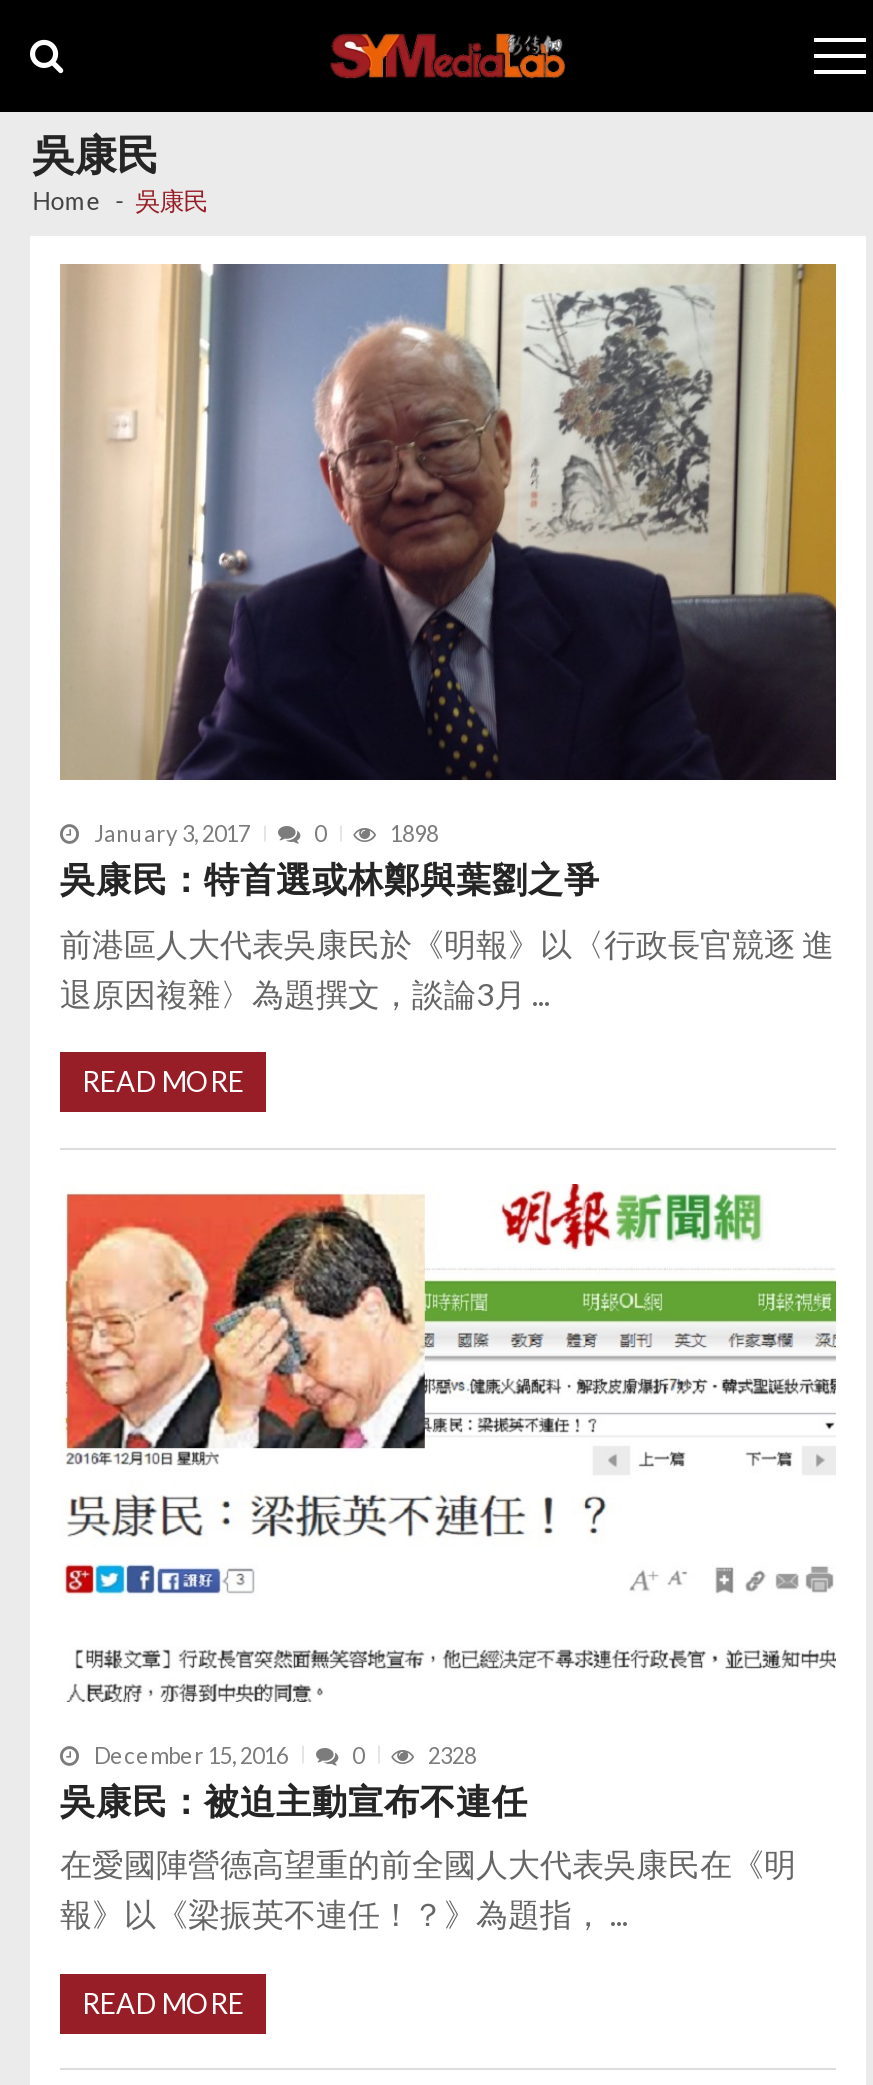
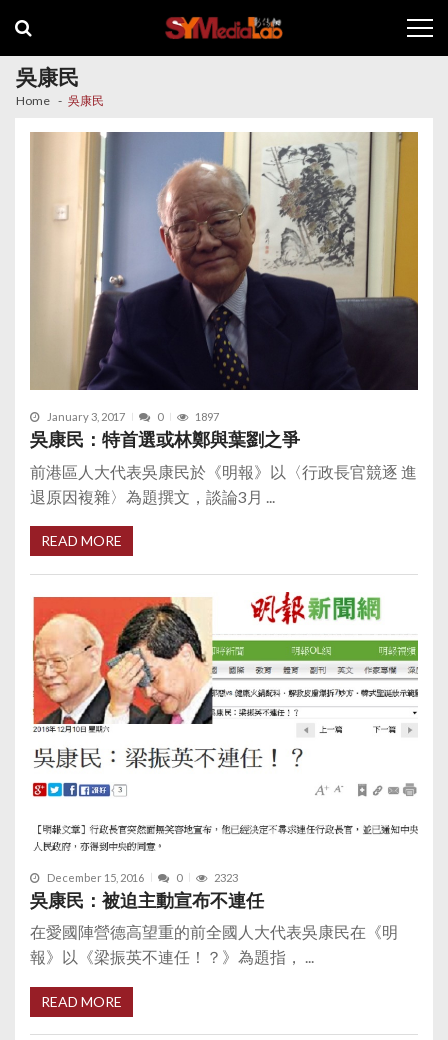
[390,820,438,846] 1898 -> [195,410,219,423] 1897
[428,1742,476,1768] 2328 -> [214,871,238,884] 2323

